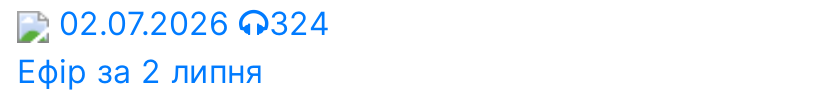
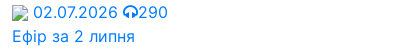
[59,3,329,43] 02.07.2026 324 -> [33,2,168,22] 02.07.2026 290

